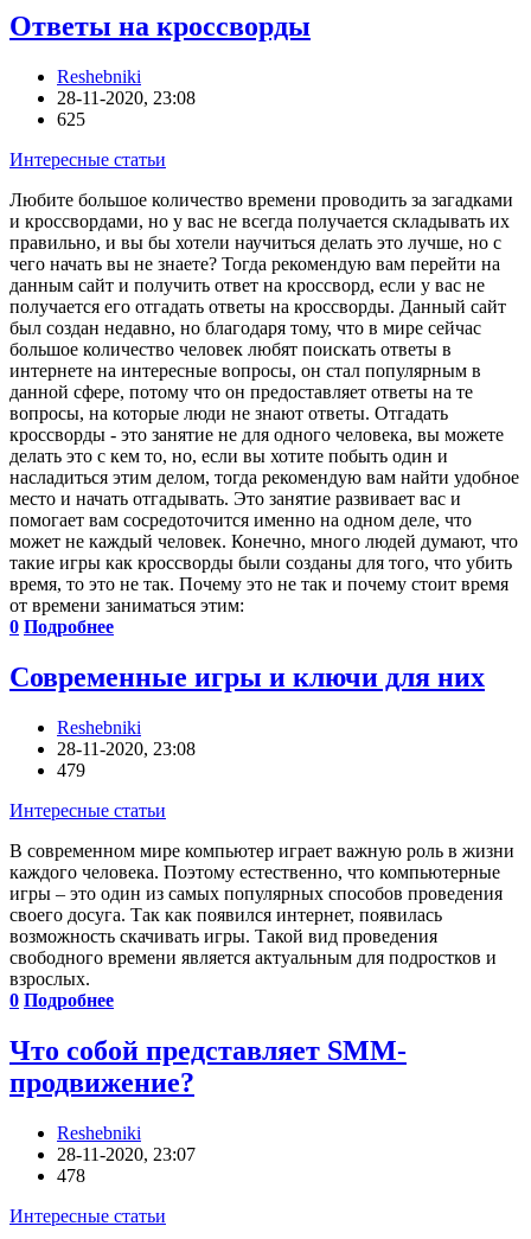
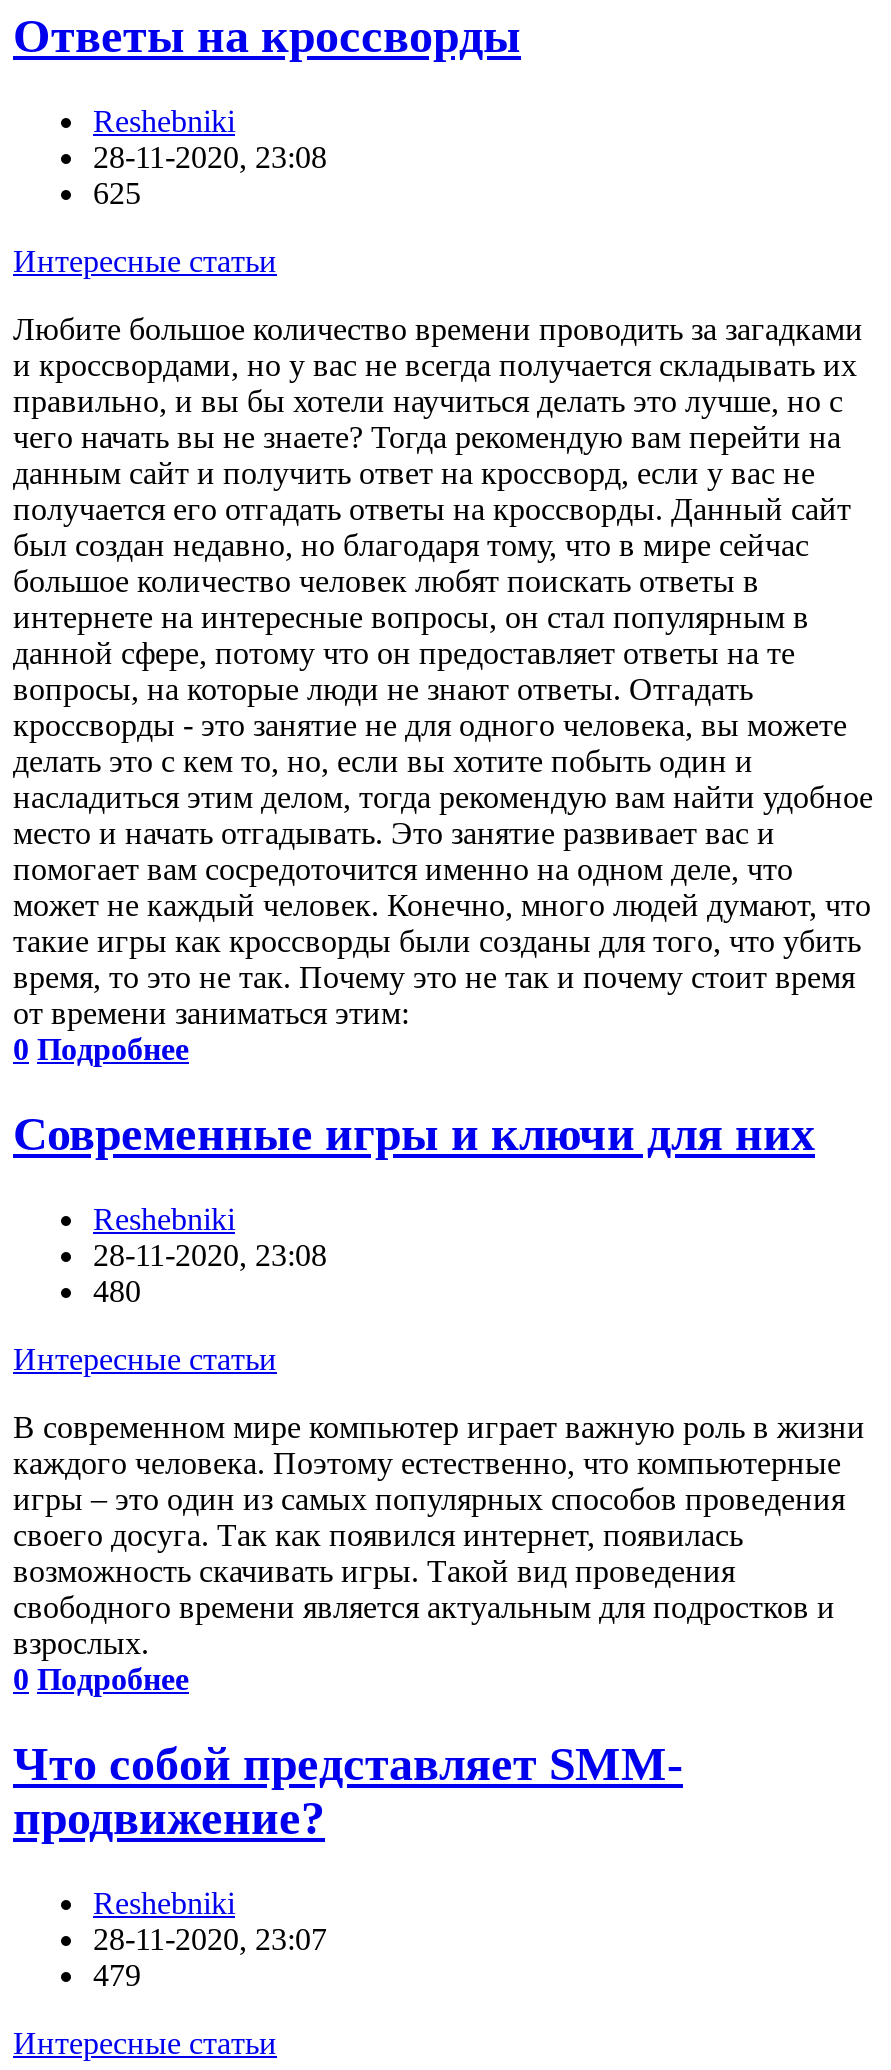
[57,760,85,780] 479 -> [93,1274,141,1308] 480
[57,1165,85,1186] 478 -> [93,1958,141,1992] 479

